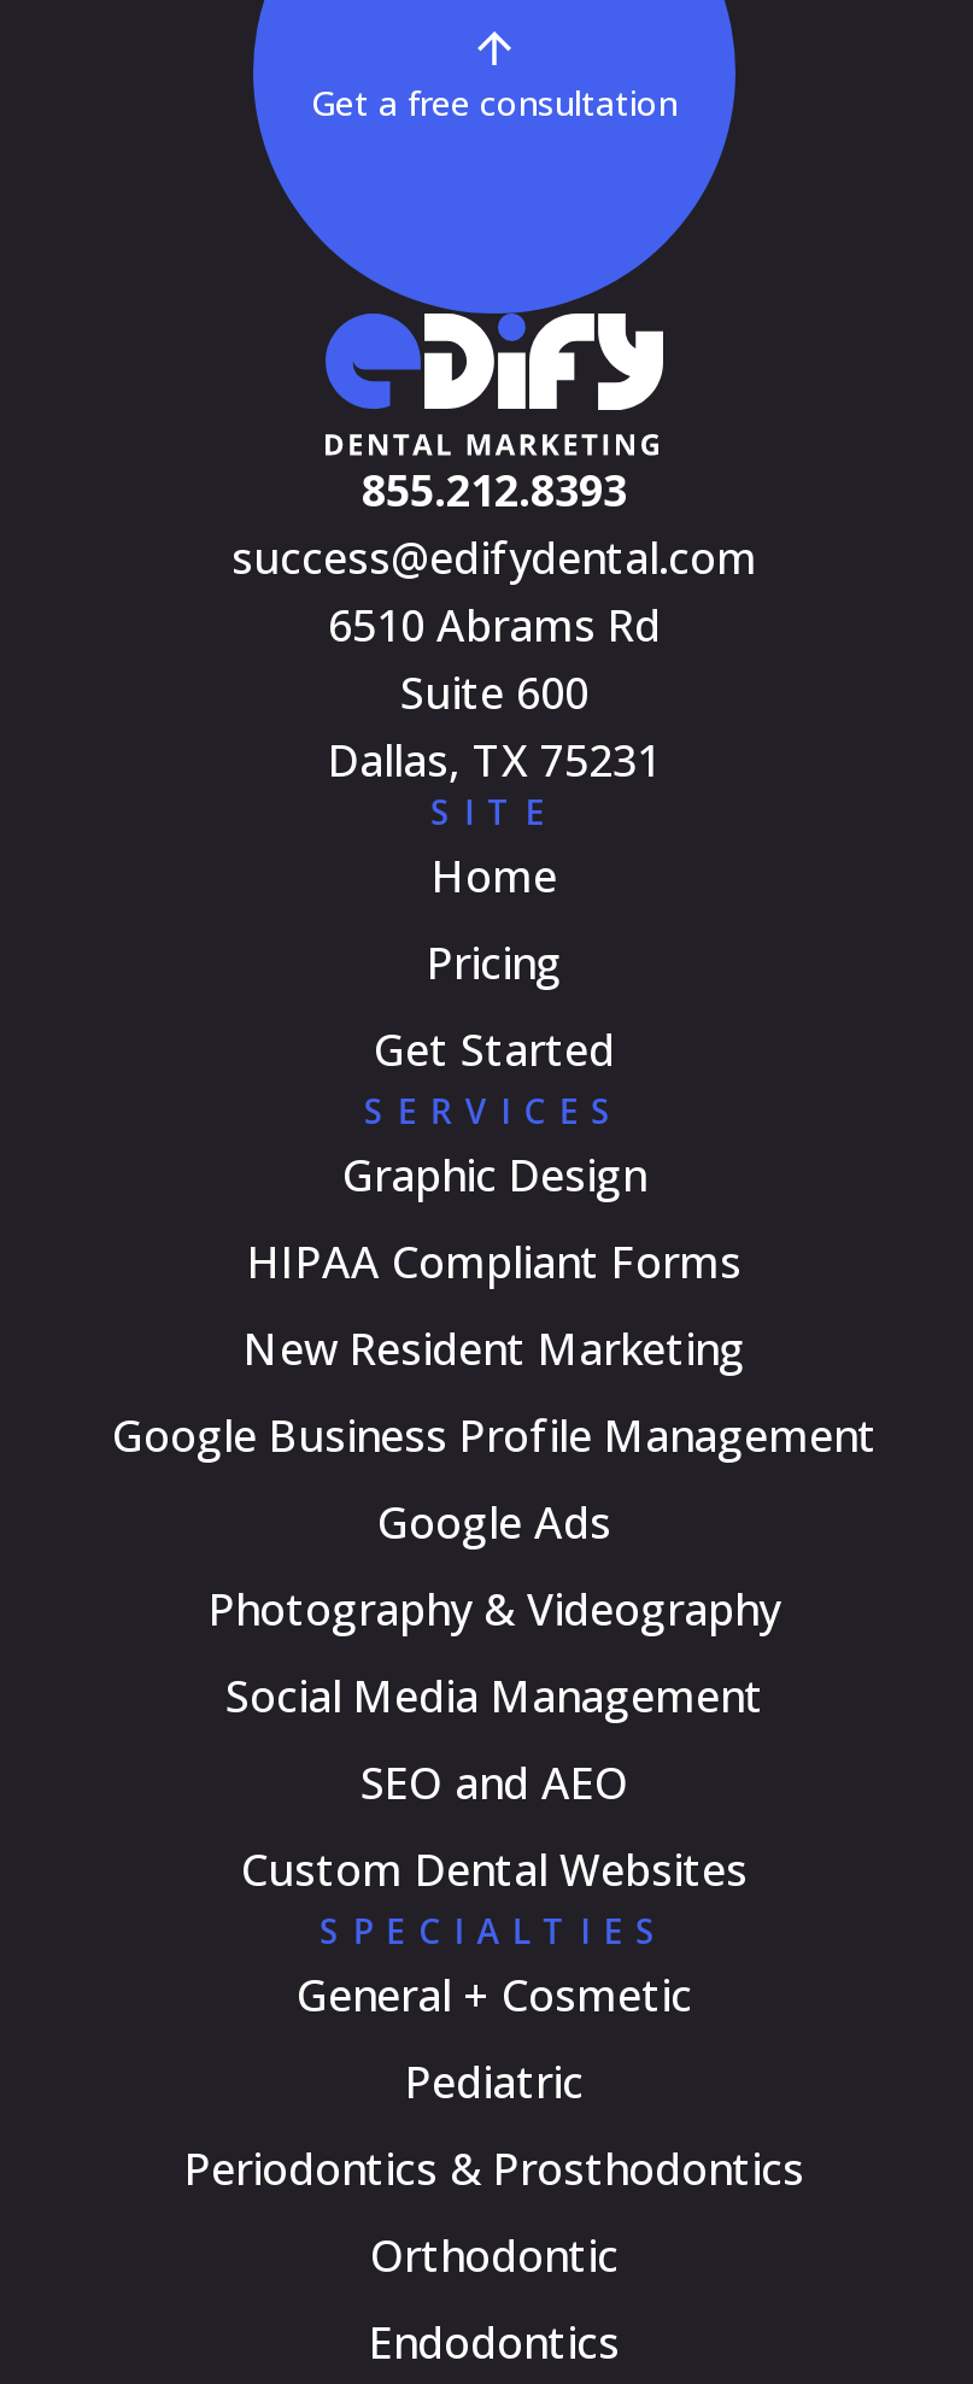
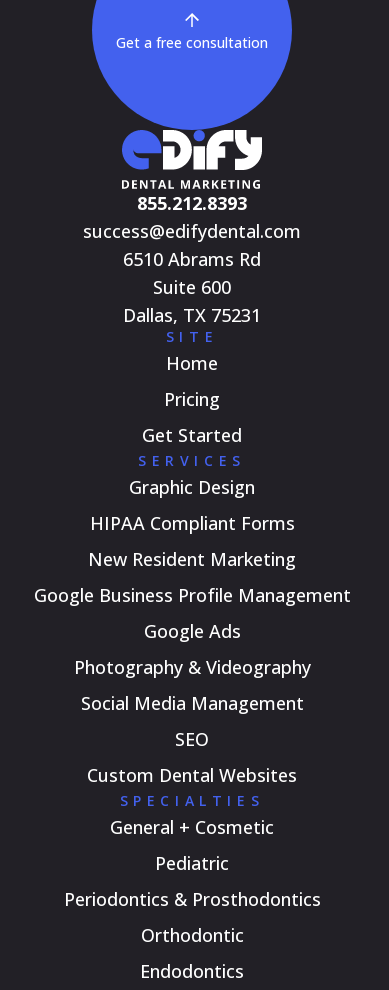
[361,1755,628,1812] SEO and AEO -> [175,727,209,751] SEO

